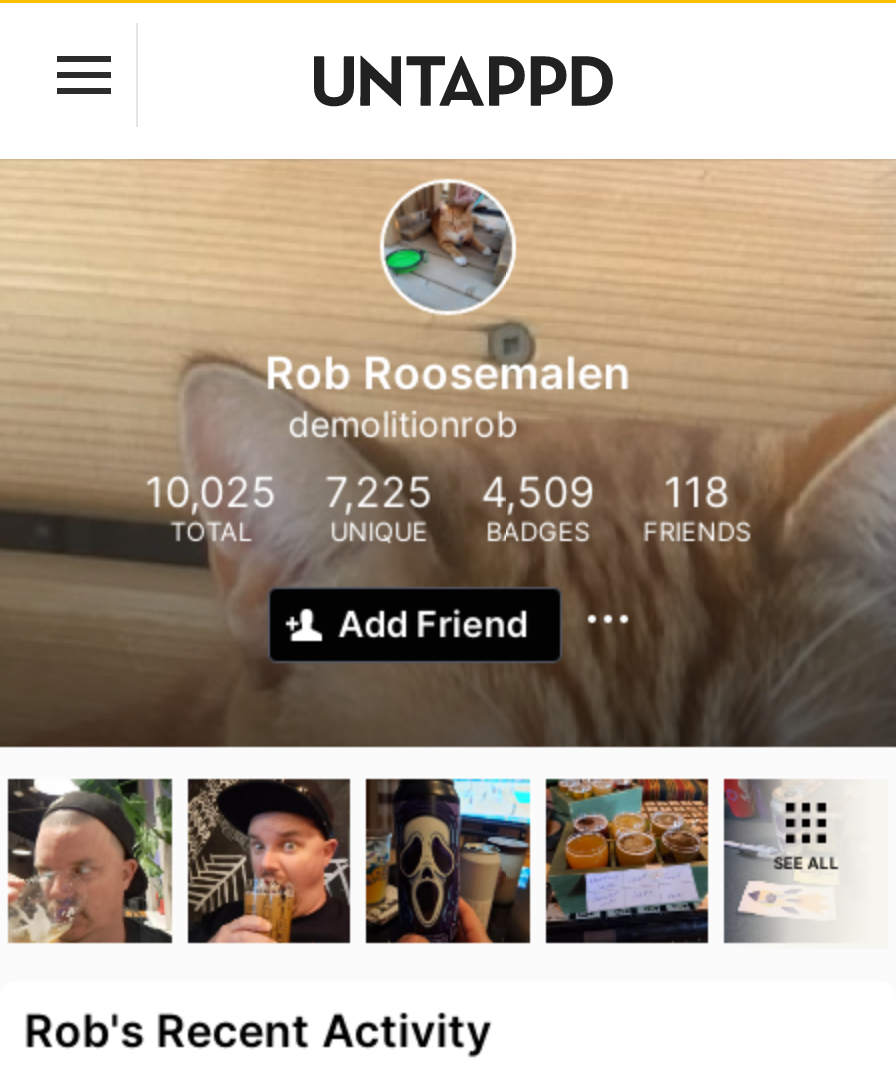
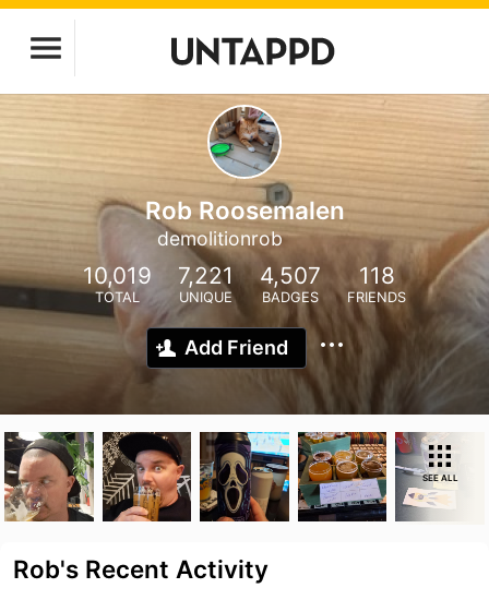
[145,467,277,517] 10,025 -> [83,262,152,289] 10,019
[325,467,433,517] 7,225 -> [178,262,234,289] 7,221
[481,467,595,517] 4,509 -> [260,262,321,289] 4,507

